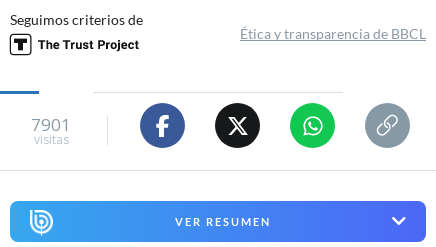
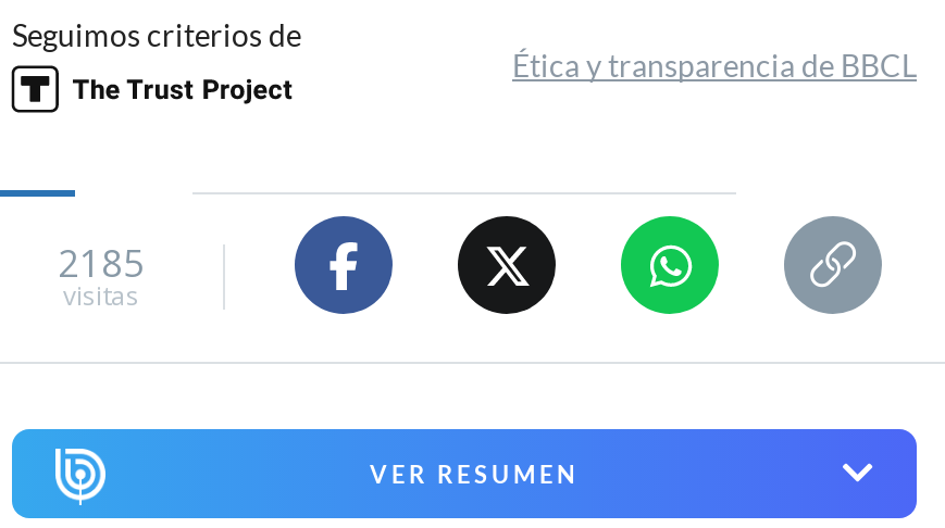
[31,113,71,136] 7901 -> [58,237,145,287] 2185

